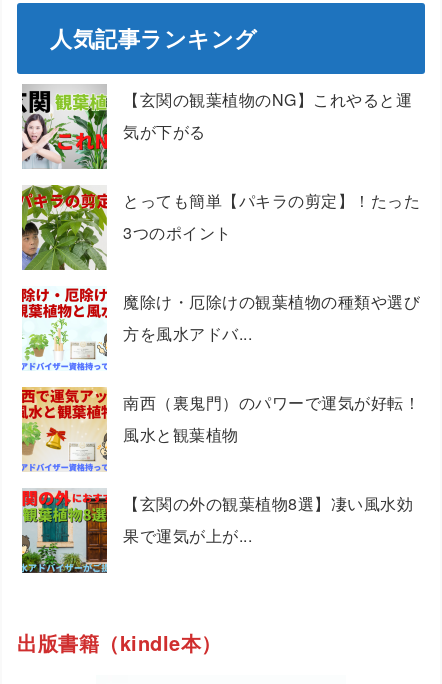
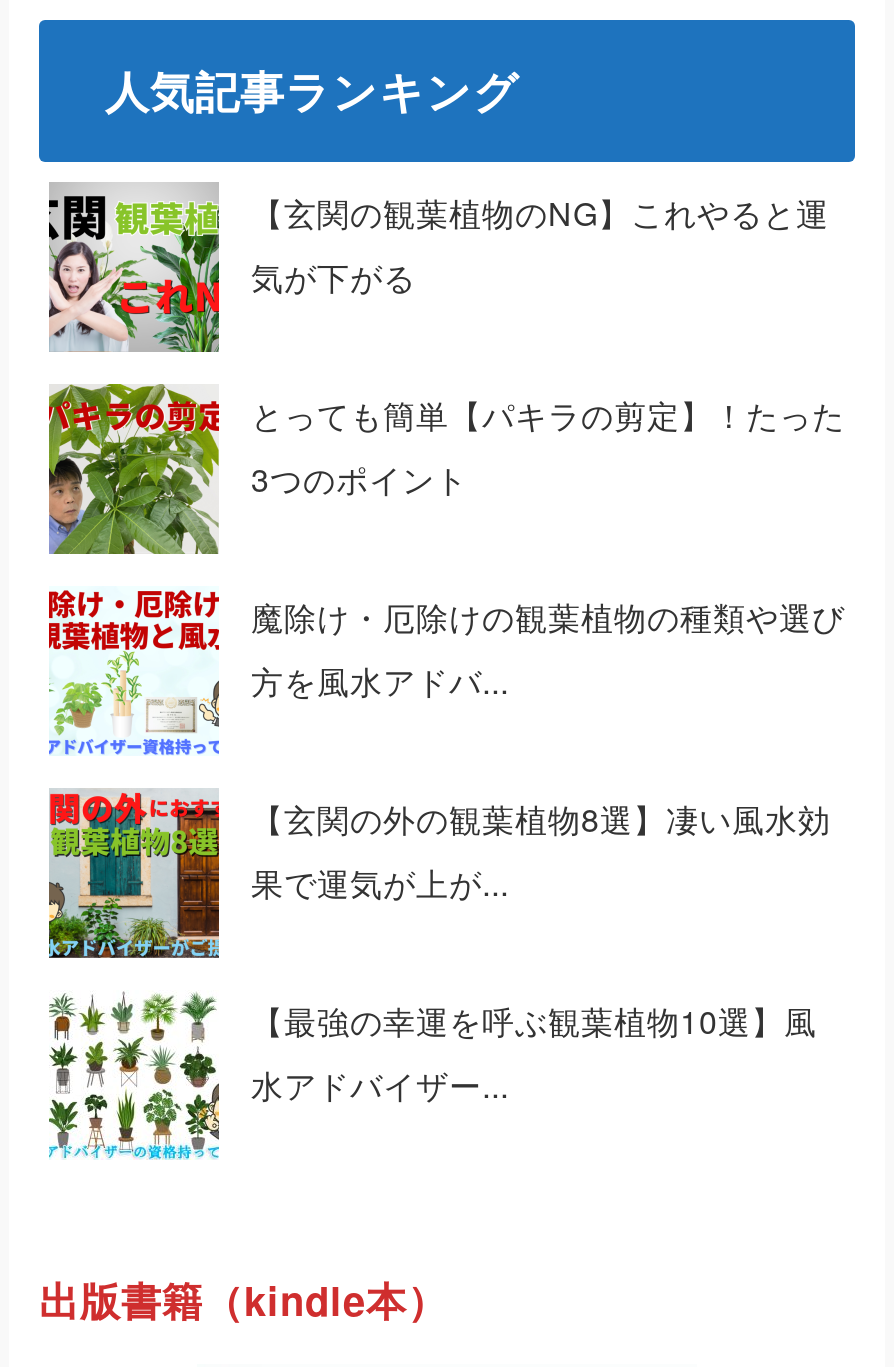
[22,387,420,472] [image] | 南西（裏鬼門）のパワーで運気が好転！ | 風水と観葉植物 -> none
moved [20,488,413,575] -> [45,788,831,962]: [image] | 【玄関の外の観葉植物8選】凄い風水効 | 果で運気が上が...
none -> [49,994,817,1160] [image] | 【最強の幸運を呼ぶ観葉植物10選】風 | 水アドバイザー...

